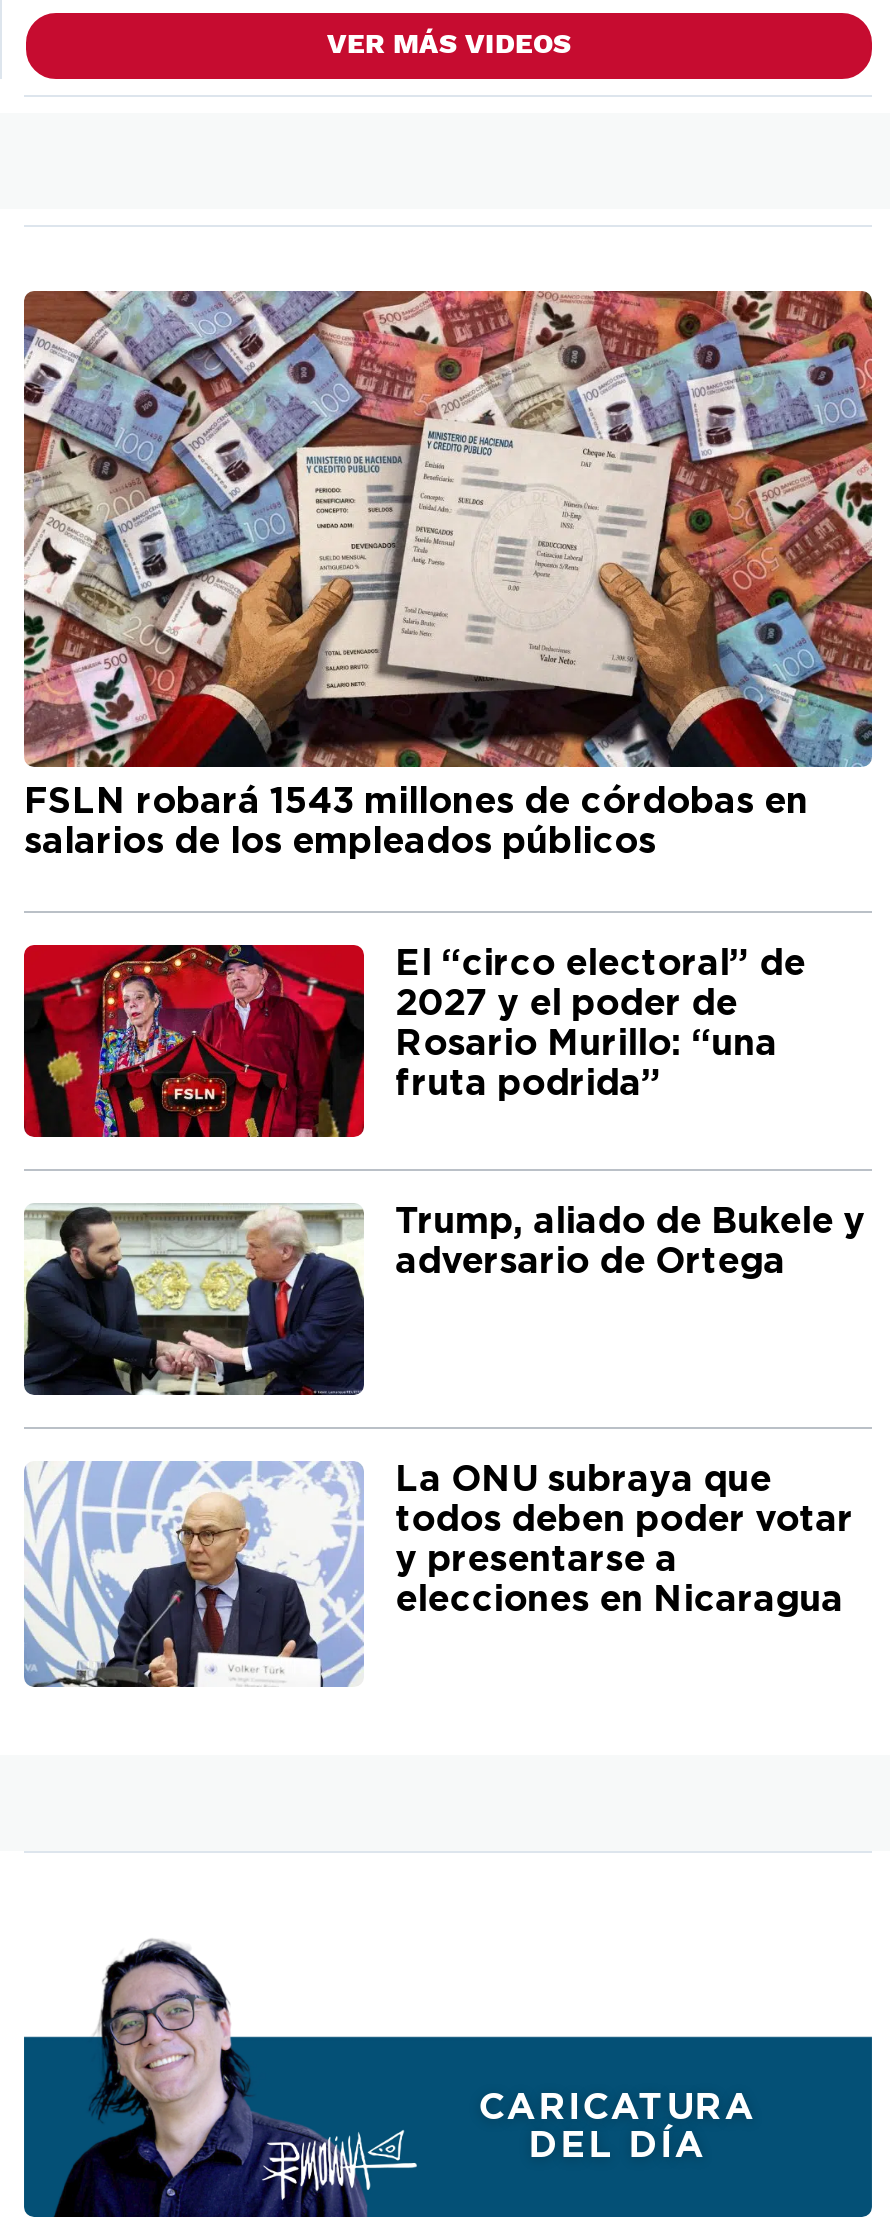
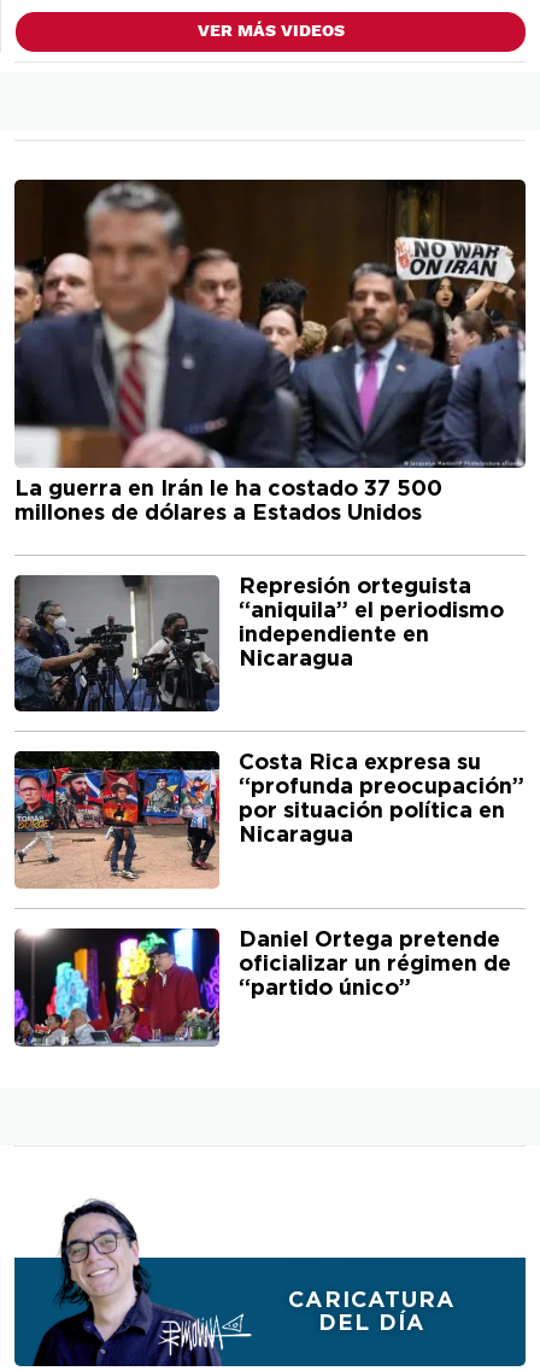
[22,290,874,861] [image] | FSLN robará 1543 millones de córdobas en | salarios de los empleados públicos -> [13,178,527,524] [image] | La guerra en Irán le ha costado 37 500 | millones de dólares a Estados Unidos
[22,942,805,1140] [image] | El “circo electoral” de | 2027 y el poder de | Rosario Murillo: “una | fruta podrida” -> [13,574,503,713] [image] | Represión orteguista | “aniquila” el periodismo | independiente en | Nicaragua
[24,1204,865,1424] [image] | Trump, aliado de Bukele y | adversario de Ortega -> [13,750,524,889] [image] | Costa Rica expresa su | “profunda preocupación” | por situación política en | Nicaragua
[24,1462,853,1688] [image] | La ONU subraya que | todos deben poder votar | y presentarse a | elecciones en Nicaragua -> [13,910,511,1048] [image] | Daniel Ortega pretende | oficializar un régimen de | “partido único”

